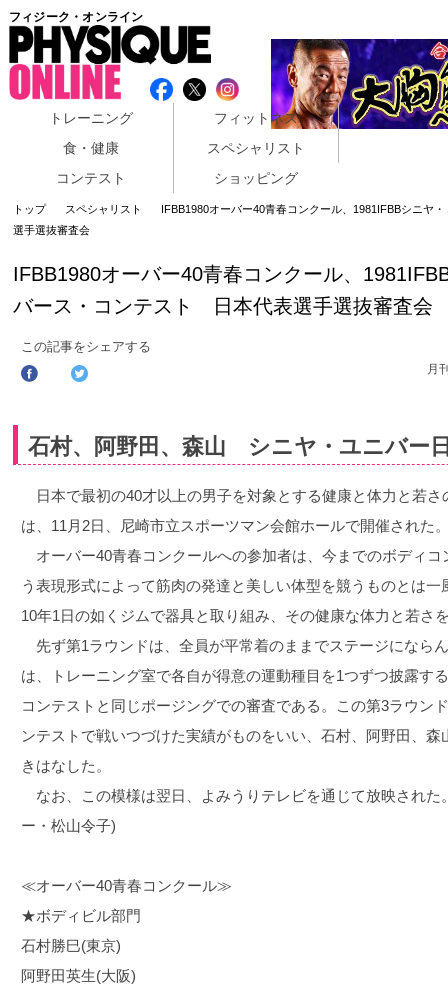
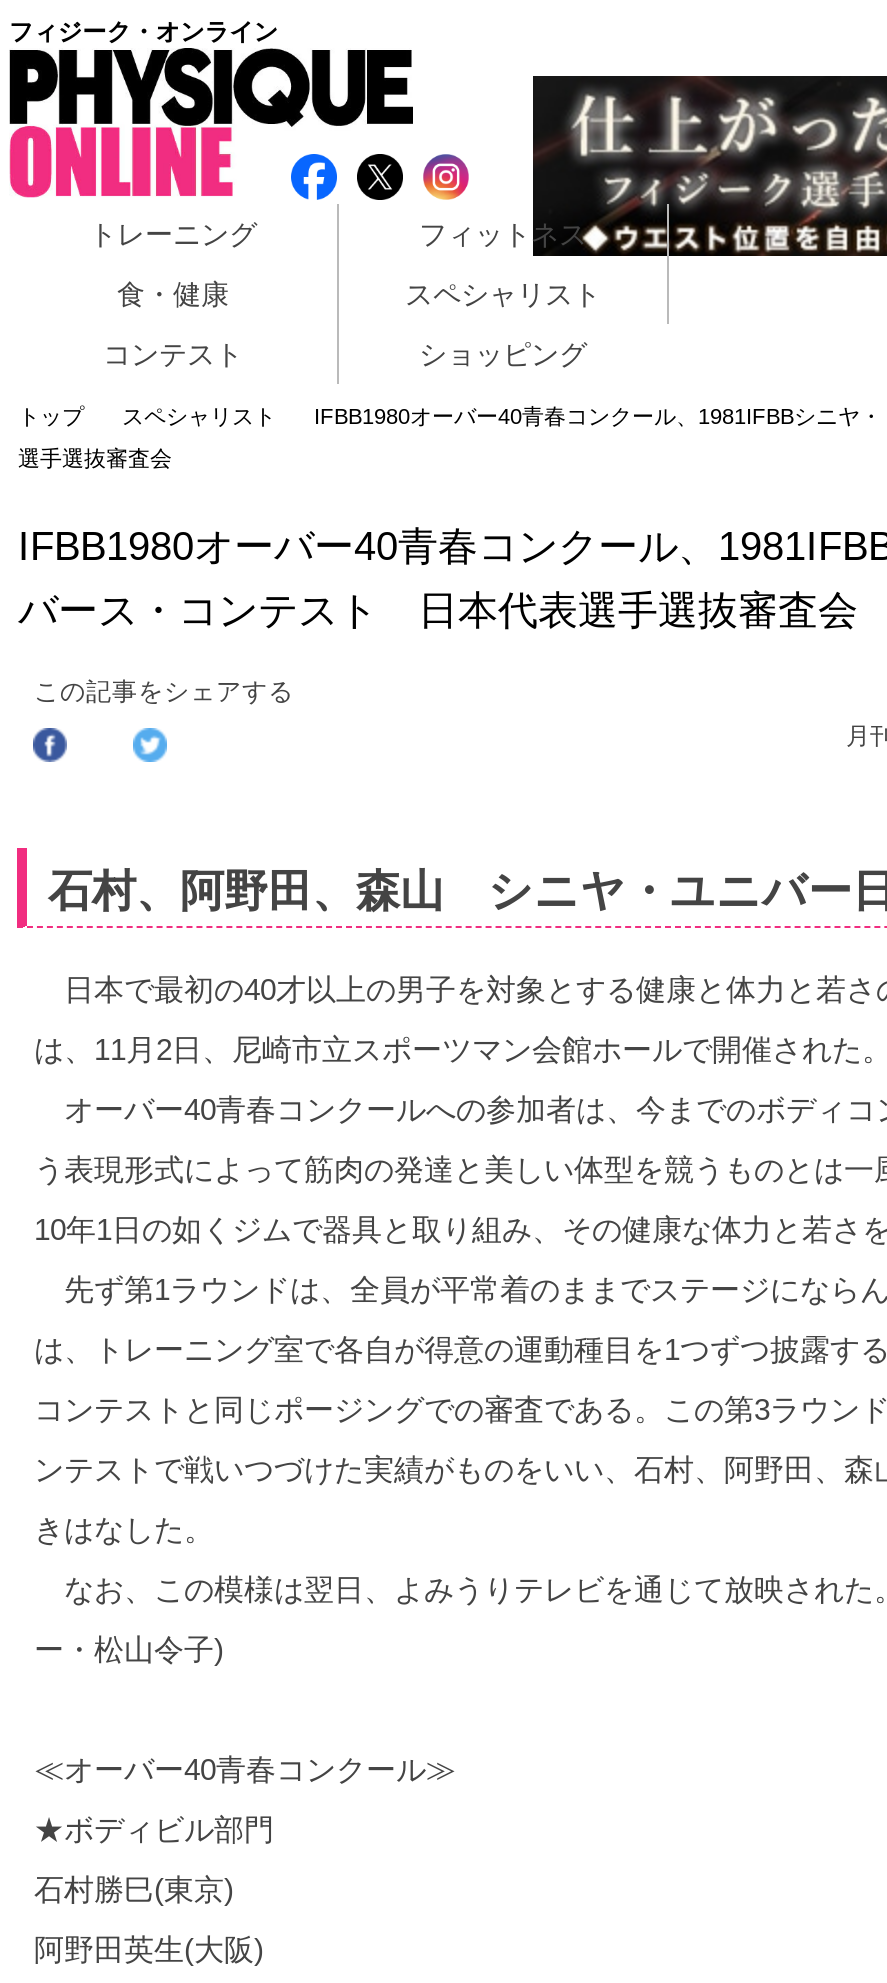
[270,38,445,130] [image] -> [531,74,881,258] [image]

